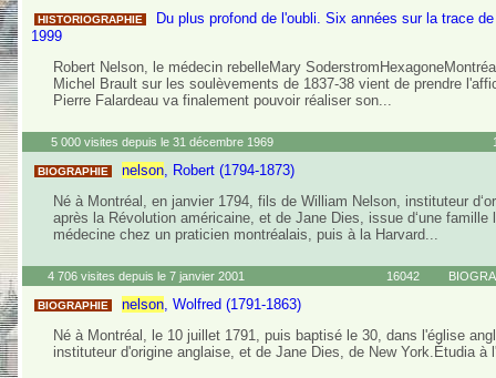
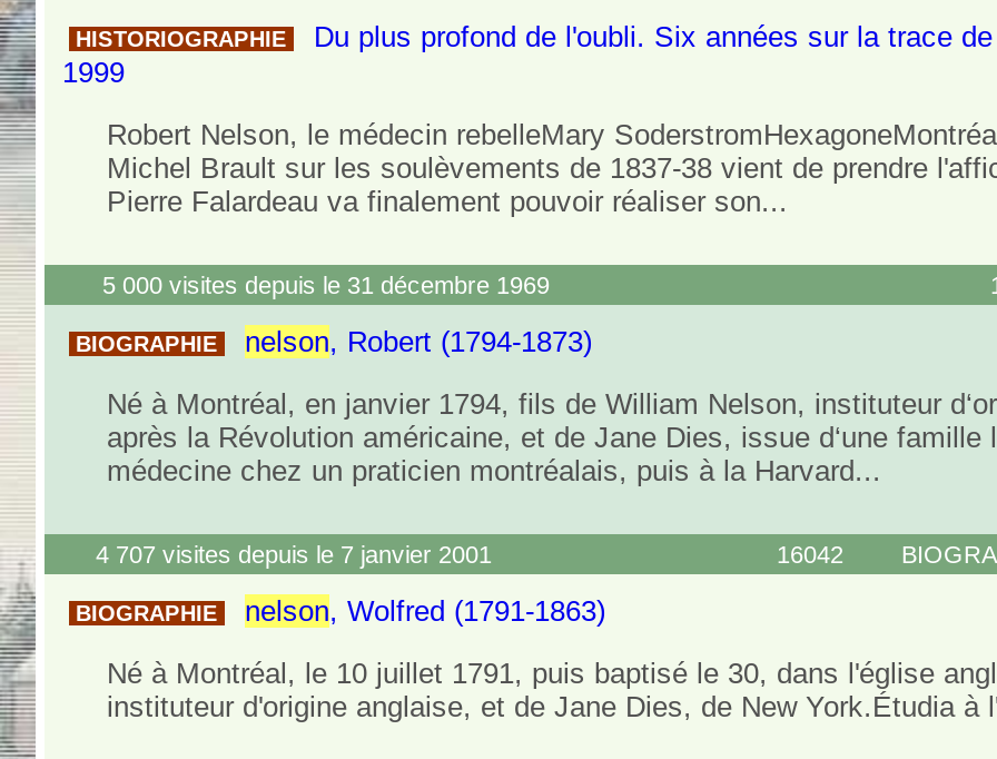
[48,269,245,283] 4 706 visites depuis le 7 janvier 2001 -> [96,541,492,568] 4 707 visites depuis le 7 janvier 2001

